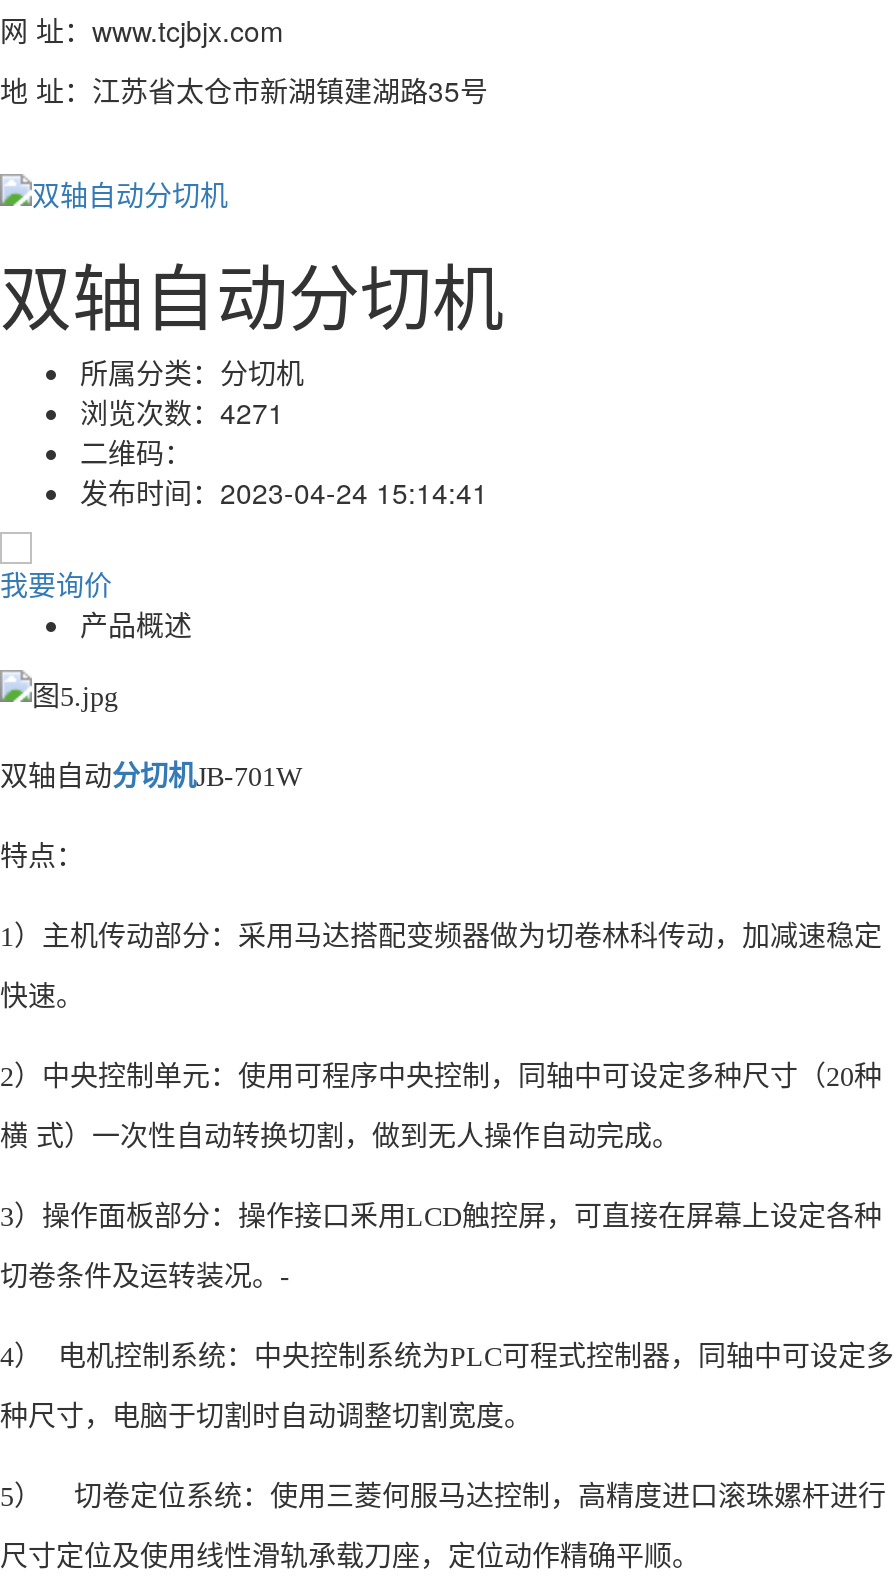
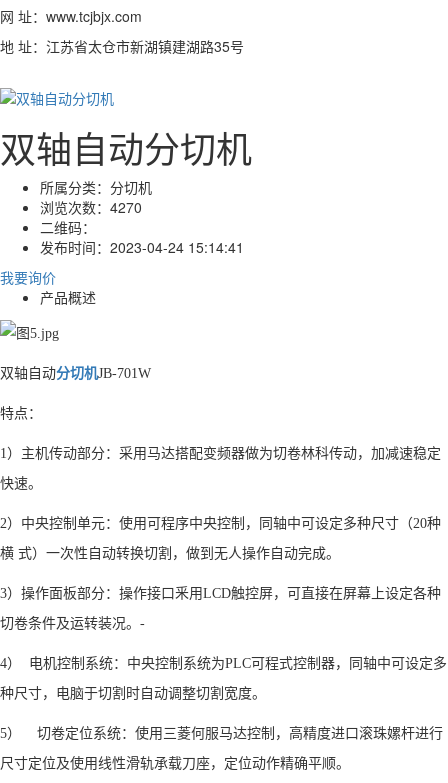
[80,392,284,432] 浏览次数：4271 -> [40,197,142,217] 浏览次数：4270

